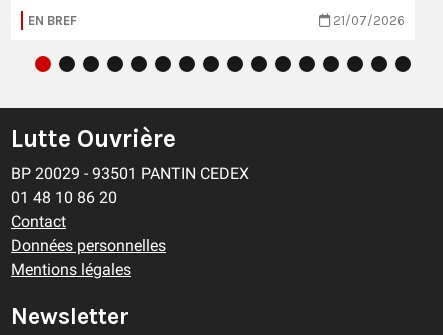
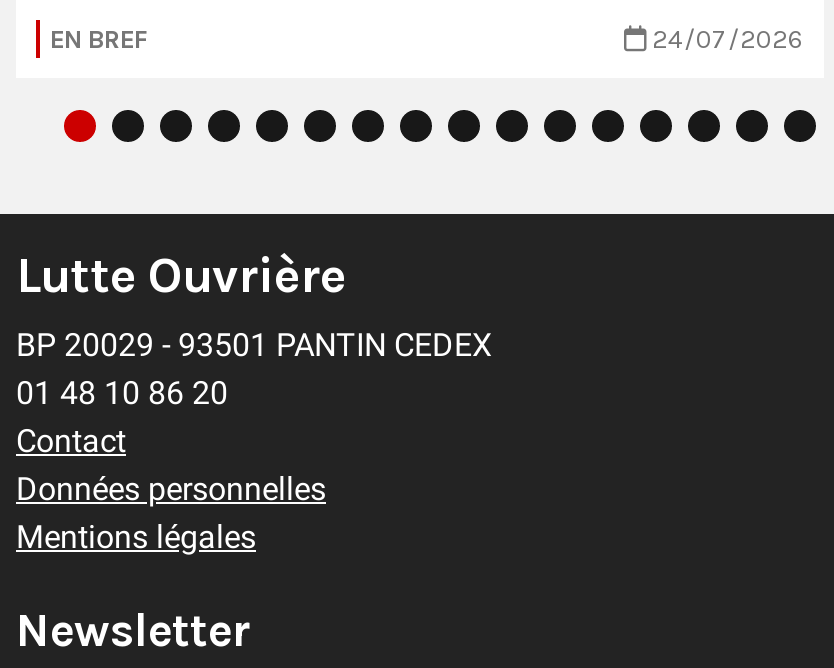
[330,13,405,28] 21/07/2026 -> [646,24,804,54] 24/07/2026

